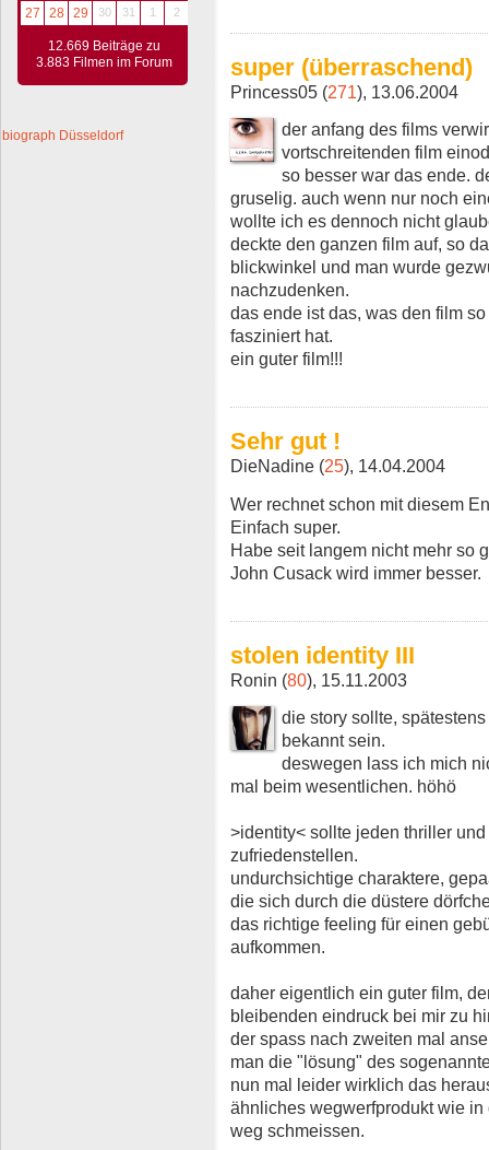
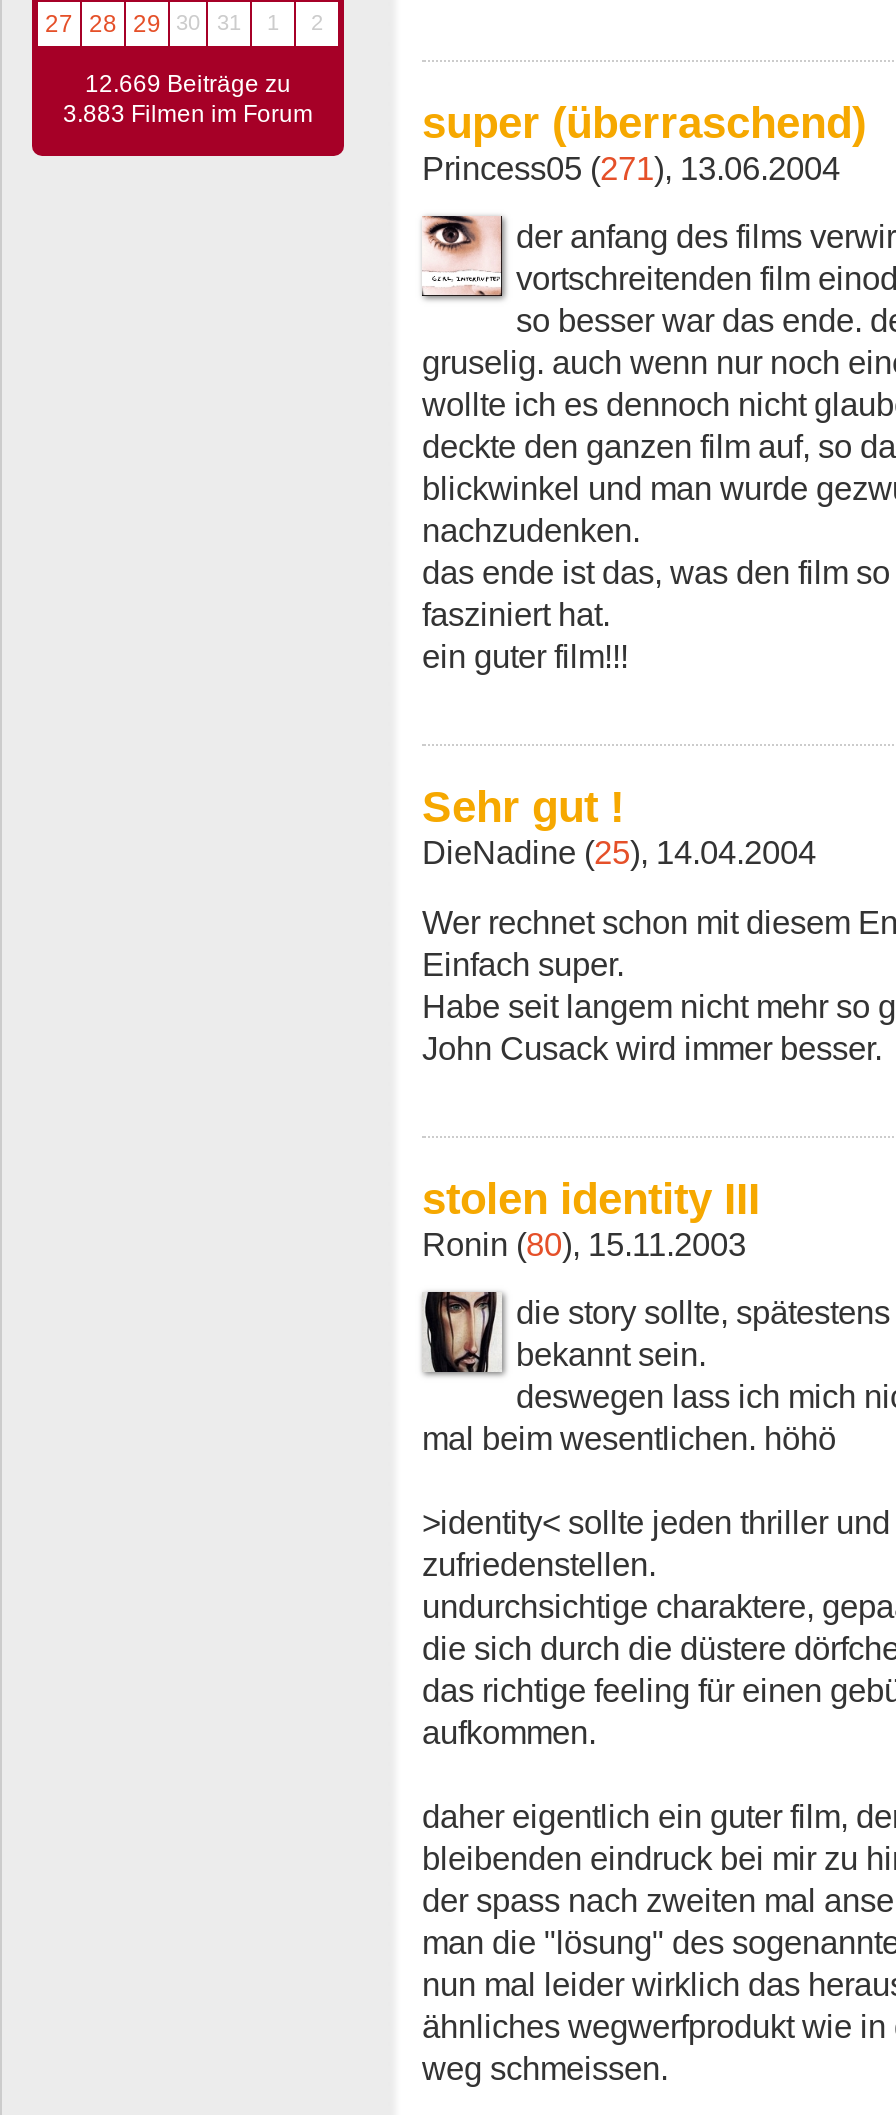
[2,128,123,143] biograph Düsseldorf -> none

